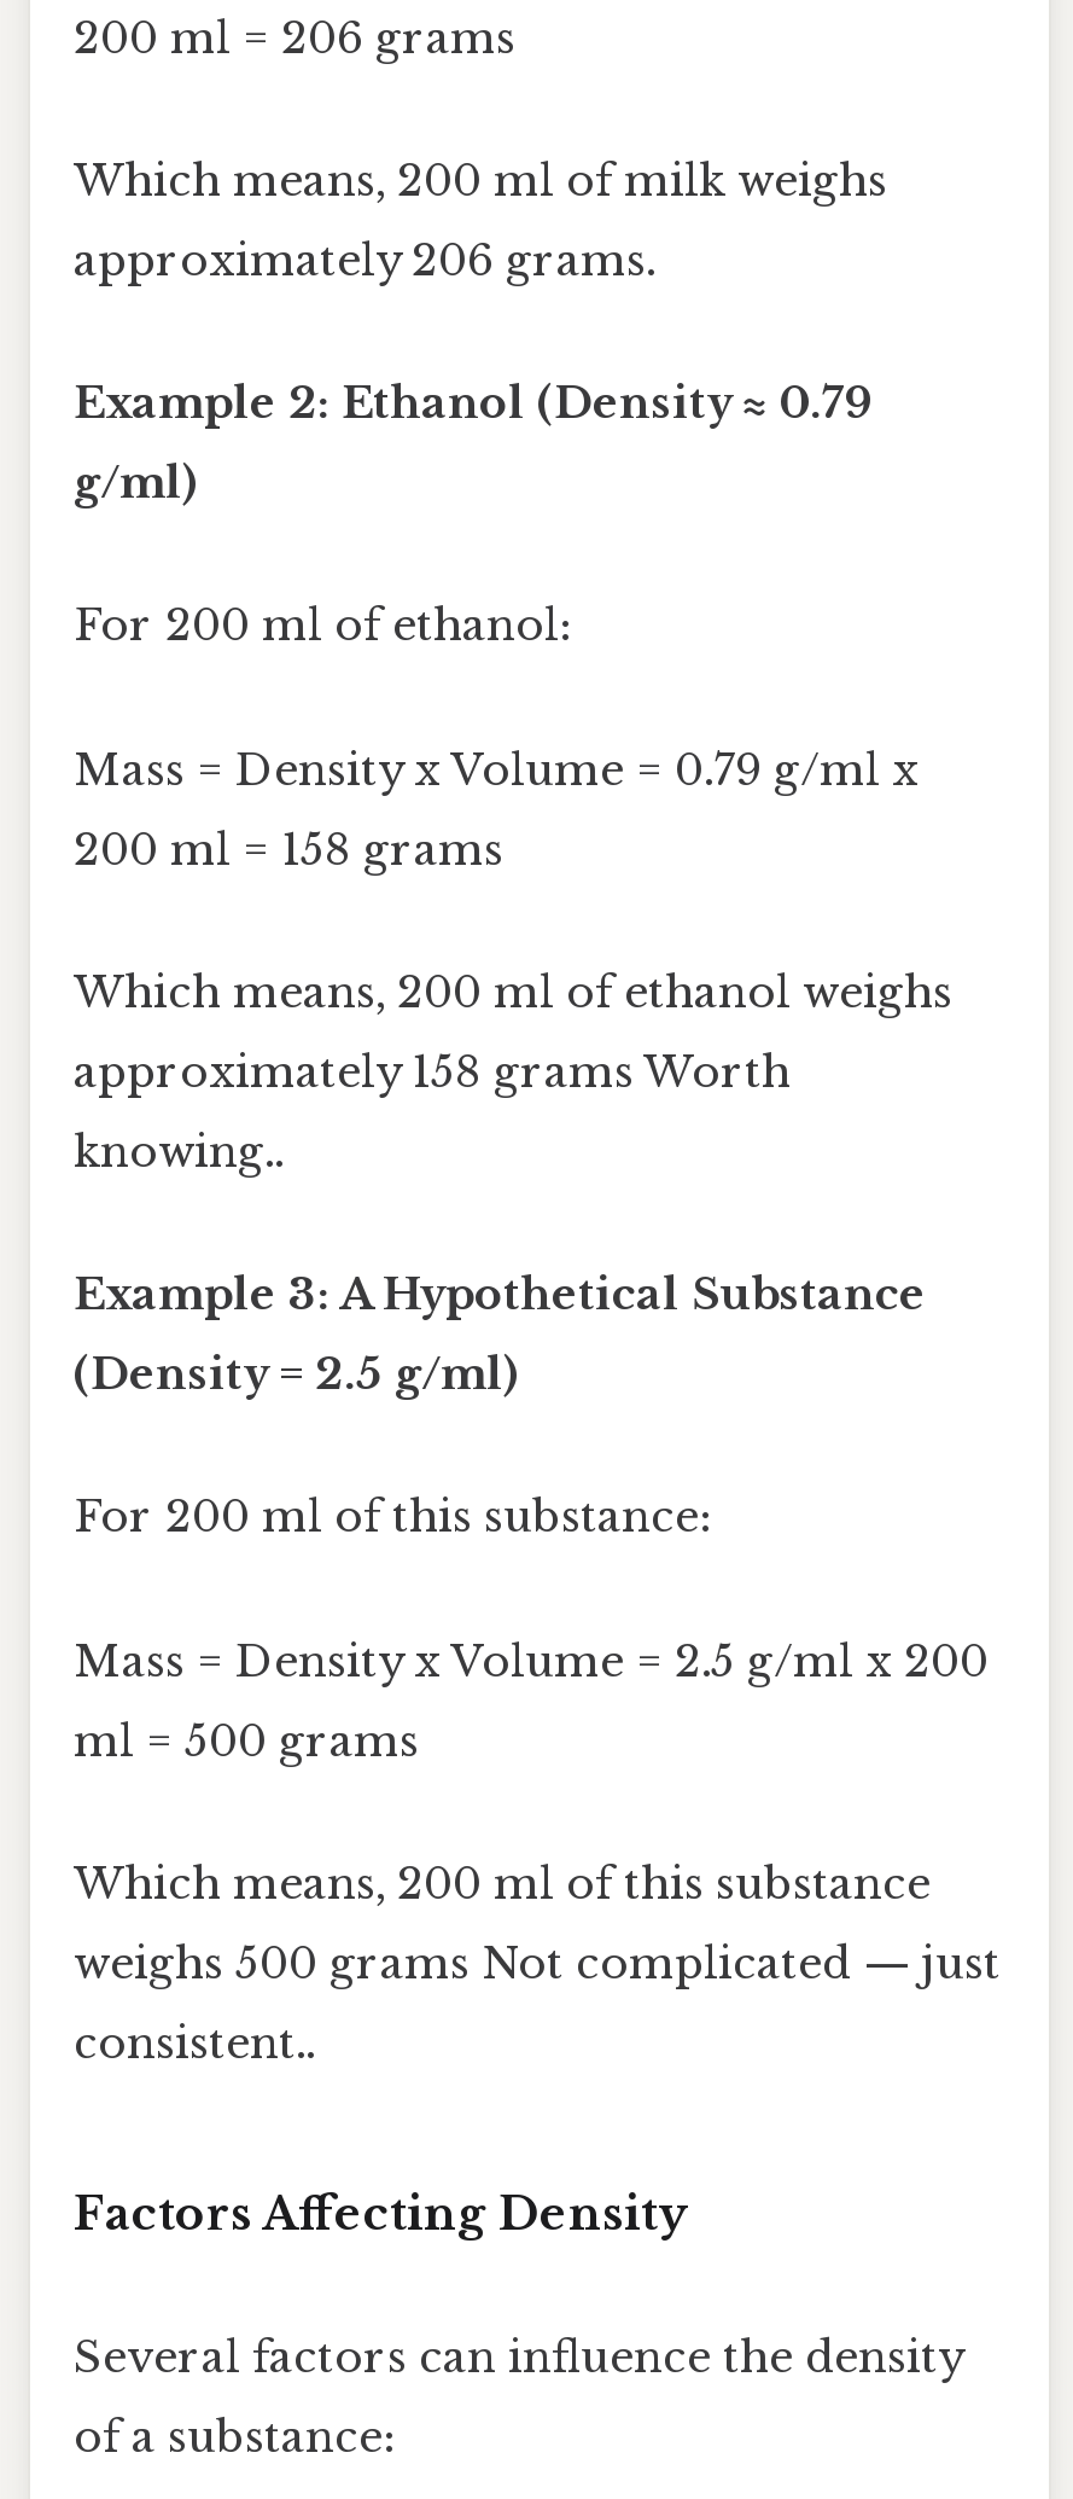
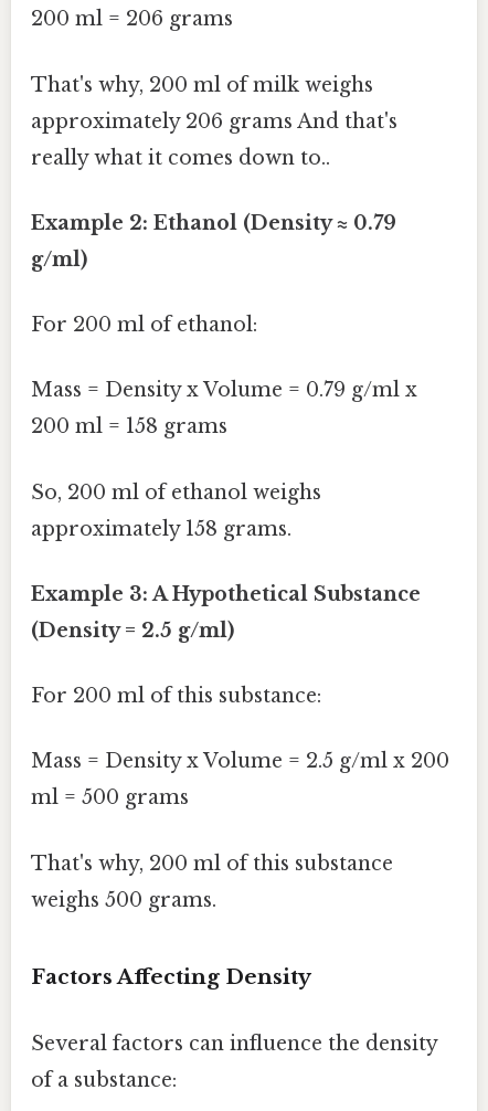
[74,154,887,286] Which means, 200 ml of milk weighs | approximately 206 grams. -> [31,72,397,170] That's why, 200 ml of milk weighs | approximately 206 grams And that's | really what it comes down to..
moved [74,456,919,875] -> [31,247,417,439]: g/ml) | For 200 ml of ethanol: | Mass = Density x Volume = 0.79 g/ml x | 200 ml = 158 grams
[74,965,952,1178] Which means, 200 ml of ethanol weighs | approximately 158 grams Worth | knowing.. -> [31,480,321,541] So, 200 ml of ethanol weighs | approximately 158 grams.
[74,1857,1001,2069] Which means, 200 ml of this substance | weighs 500 grams Not complicated — just | consistent.. -> [31,851,393,912] That's why, 200 ml of this substance | weighs 500 grams.

